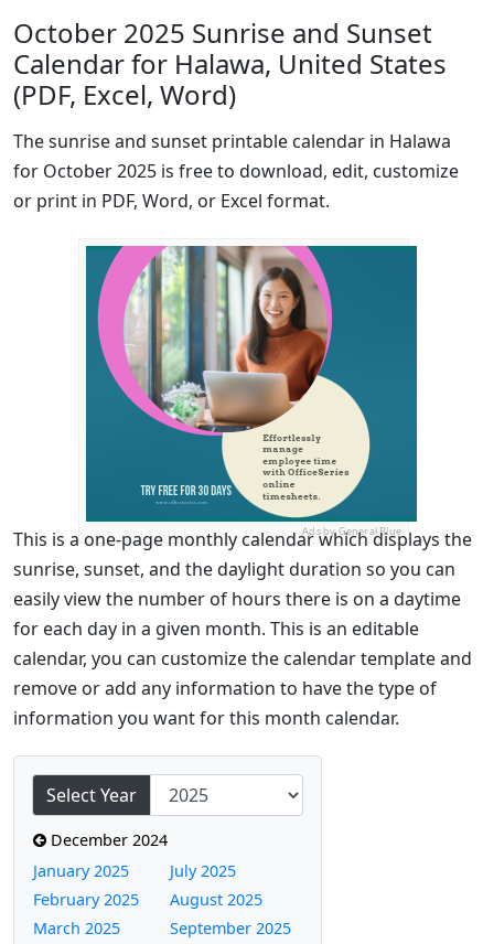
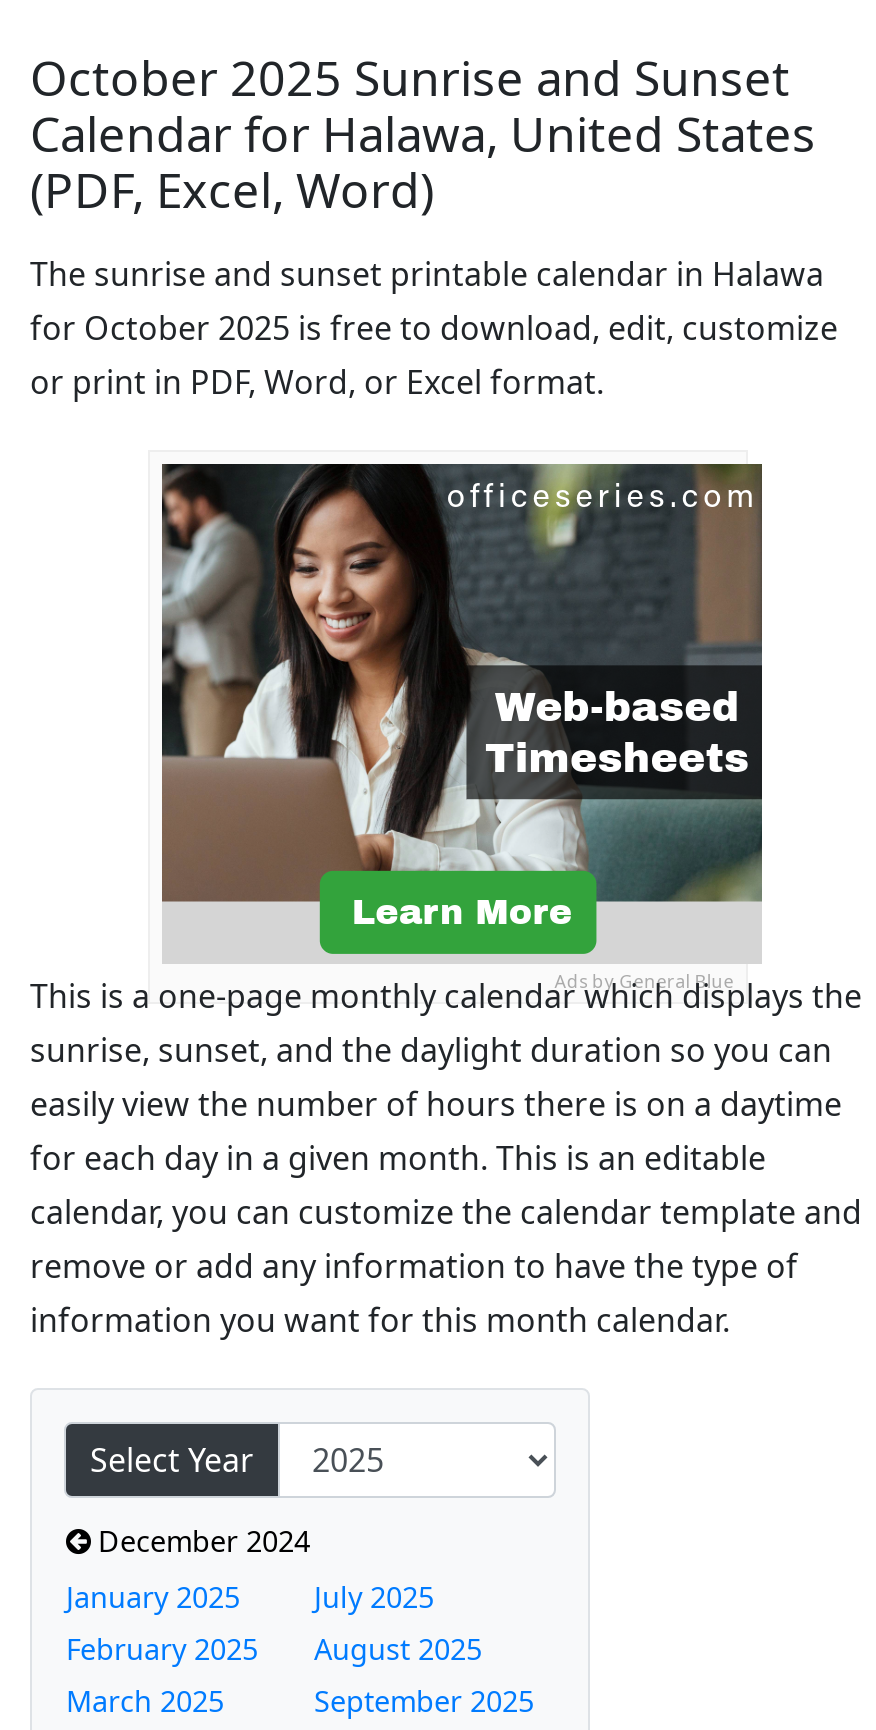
[85,245,418,523] [image] -> [160,462,764,964] [image]

